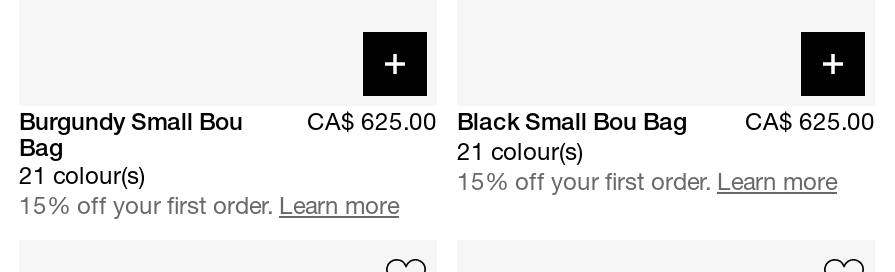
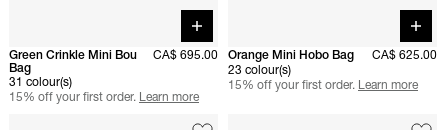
[19,105,243,135] Burgundy Small Bou -> [9,46,137,61] Green Crinkle Mini Bou
[307,105,437,135] CA$ 625.00 -> [153,46,218,61] CA$ 695.00
[457,105,687,135] Black Small Bou Bag -> [228,46,354,61] Orange Mini Hobo Bag
[457,135,583,165] 21 colour(s) -> [228,61,291,76] 23 colour(s)
[19,159,145,189] 21 colour(s) -> [9,73,72,88] 31 colour(s)

